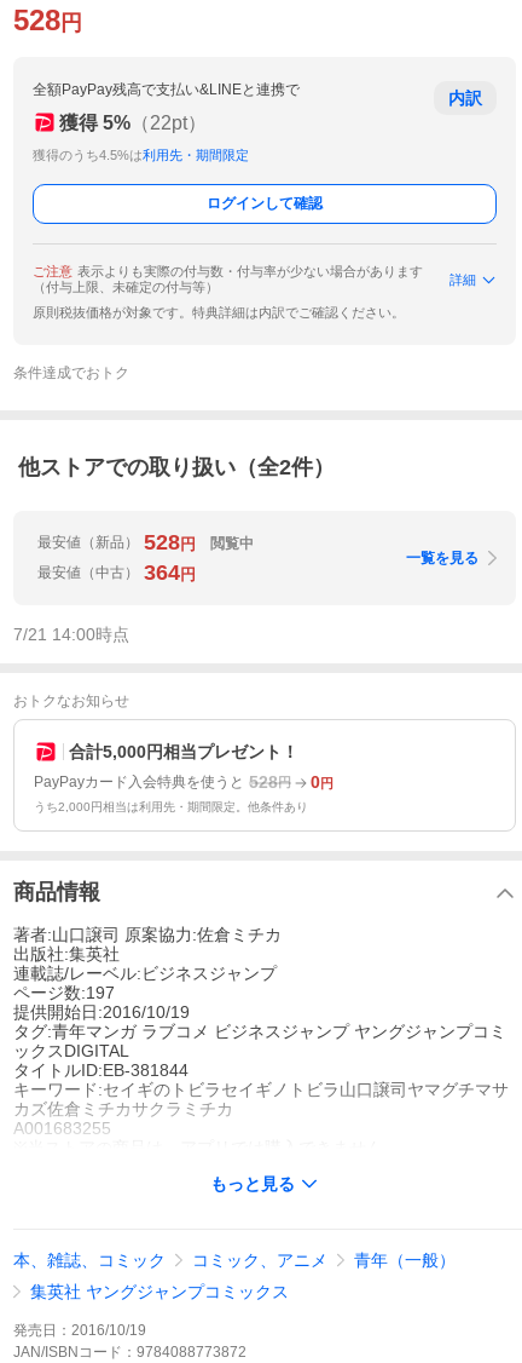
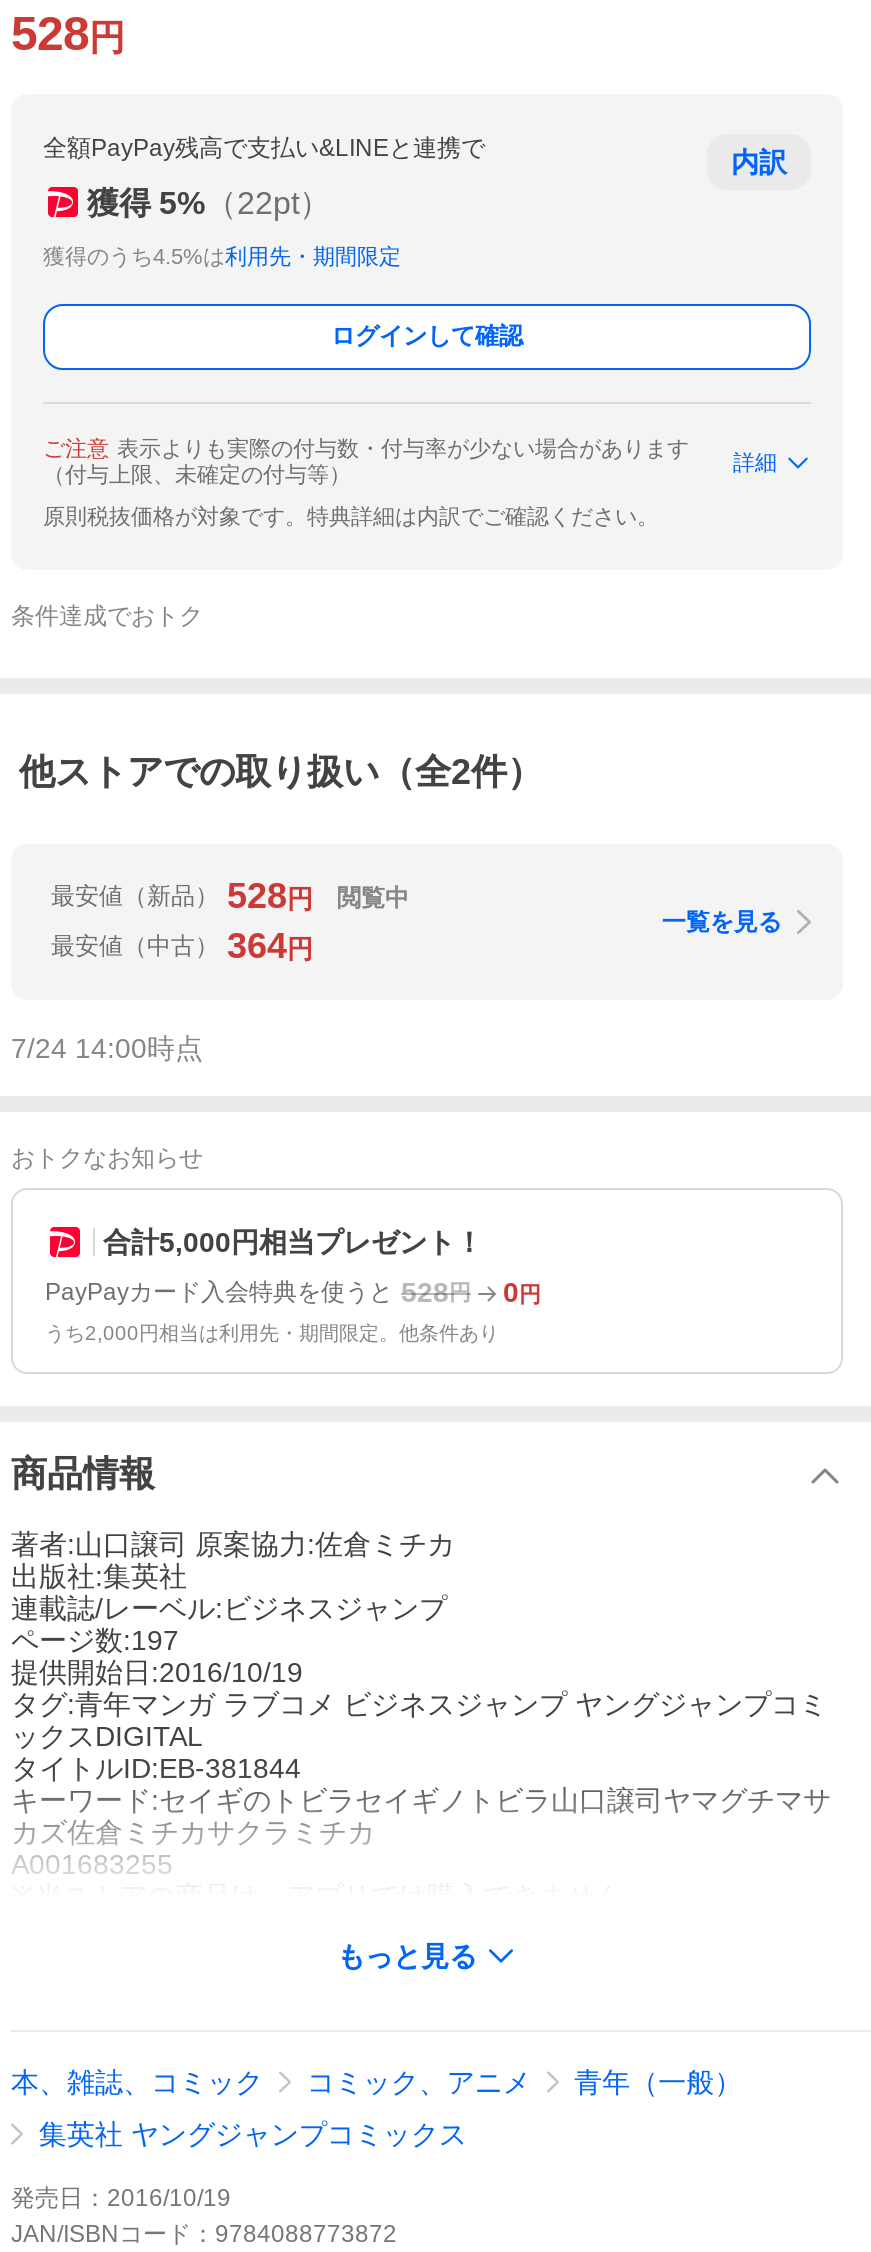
[13,625,129,644] 7/21 14:00時点 -> [11,1032,203,1064] 7/24 14:00時点

